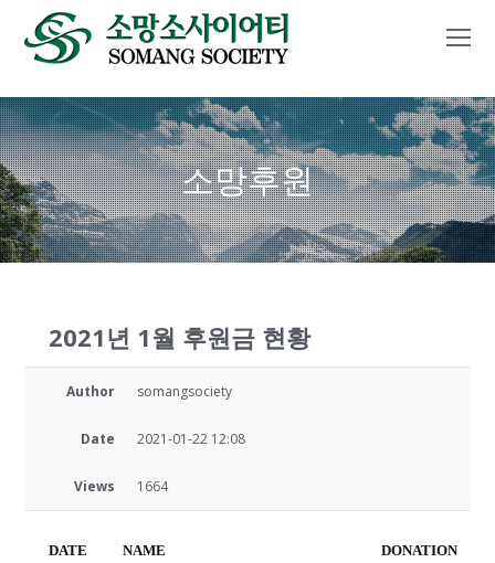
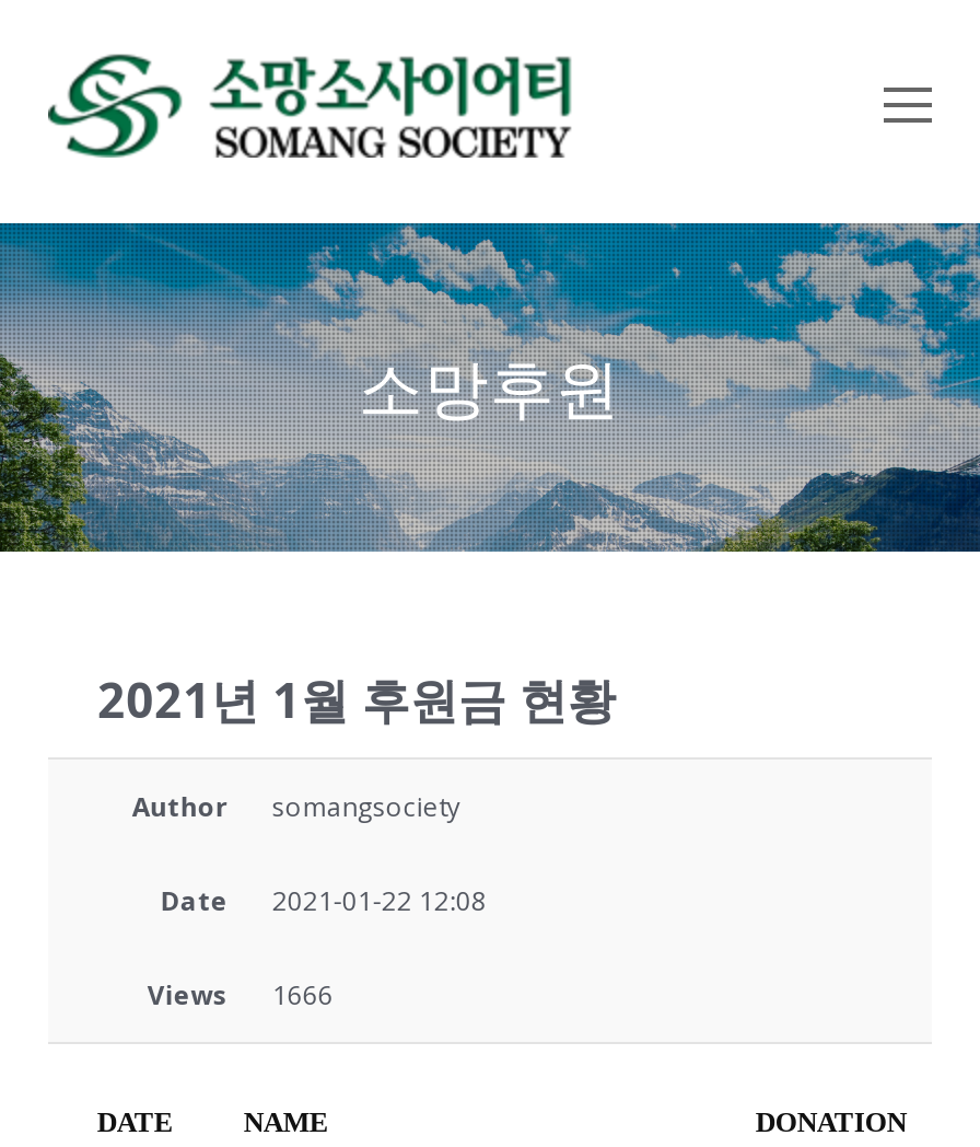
[74,477,168,496] Views 1664 -> [147,976,333,1013] Views 1666

